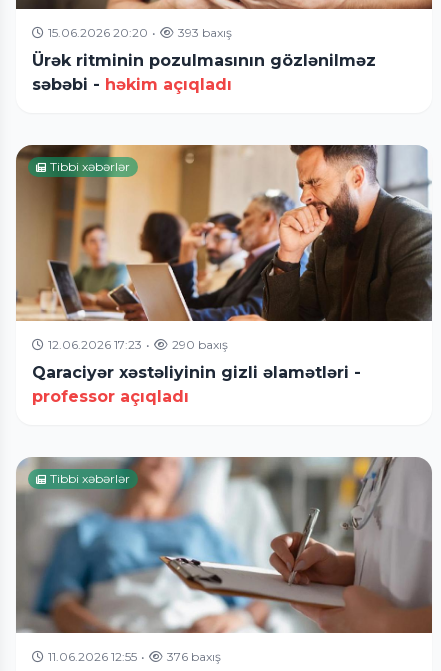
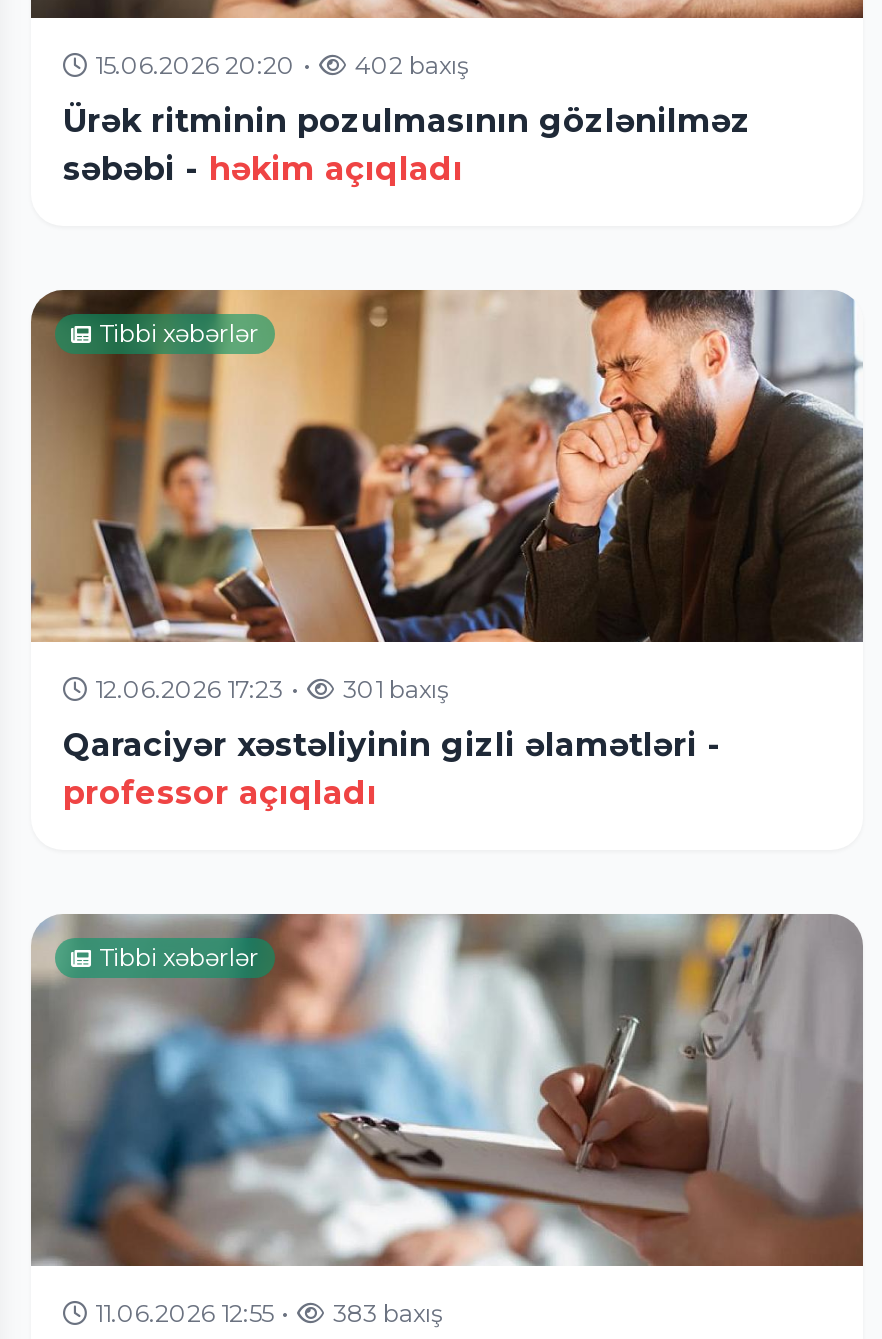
[48,25,232,40] 15.06.2026 20:20 • 393 baxış -> [95,50,469,80] 15.06.2026 20:20 • 402 baxış
[48,337,228,352] 12.06.2026 17:23 • 290 baxış -> [95,674,449,704] 12.06.2026 17:23 • 301 baxış
[48,649,221,664] 11.06.2026 12:55 • 376 baxış -> [95,1298,443,1328] 11.06.2026 12:55 • 383 baxış

